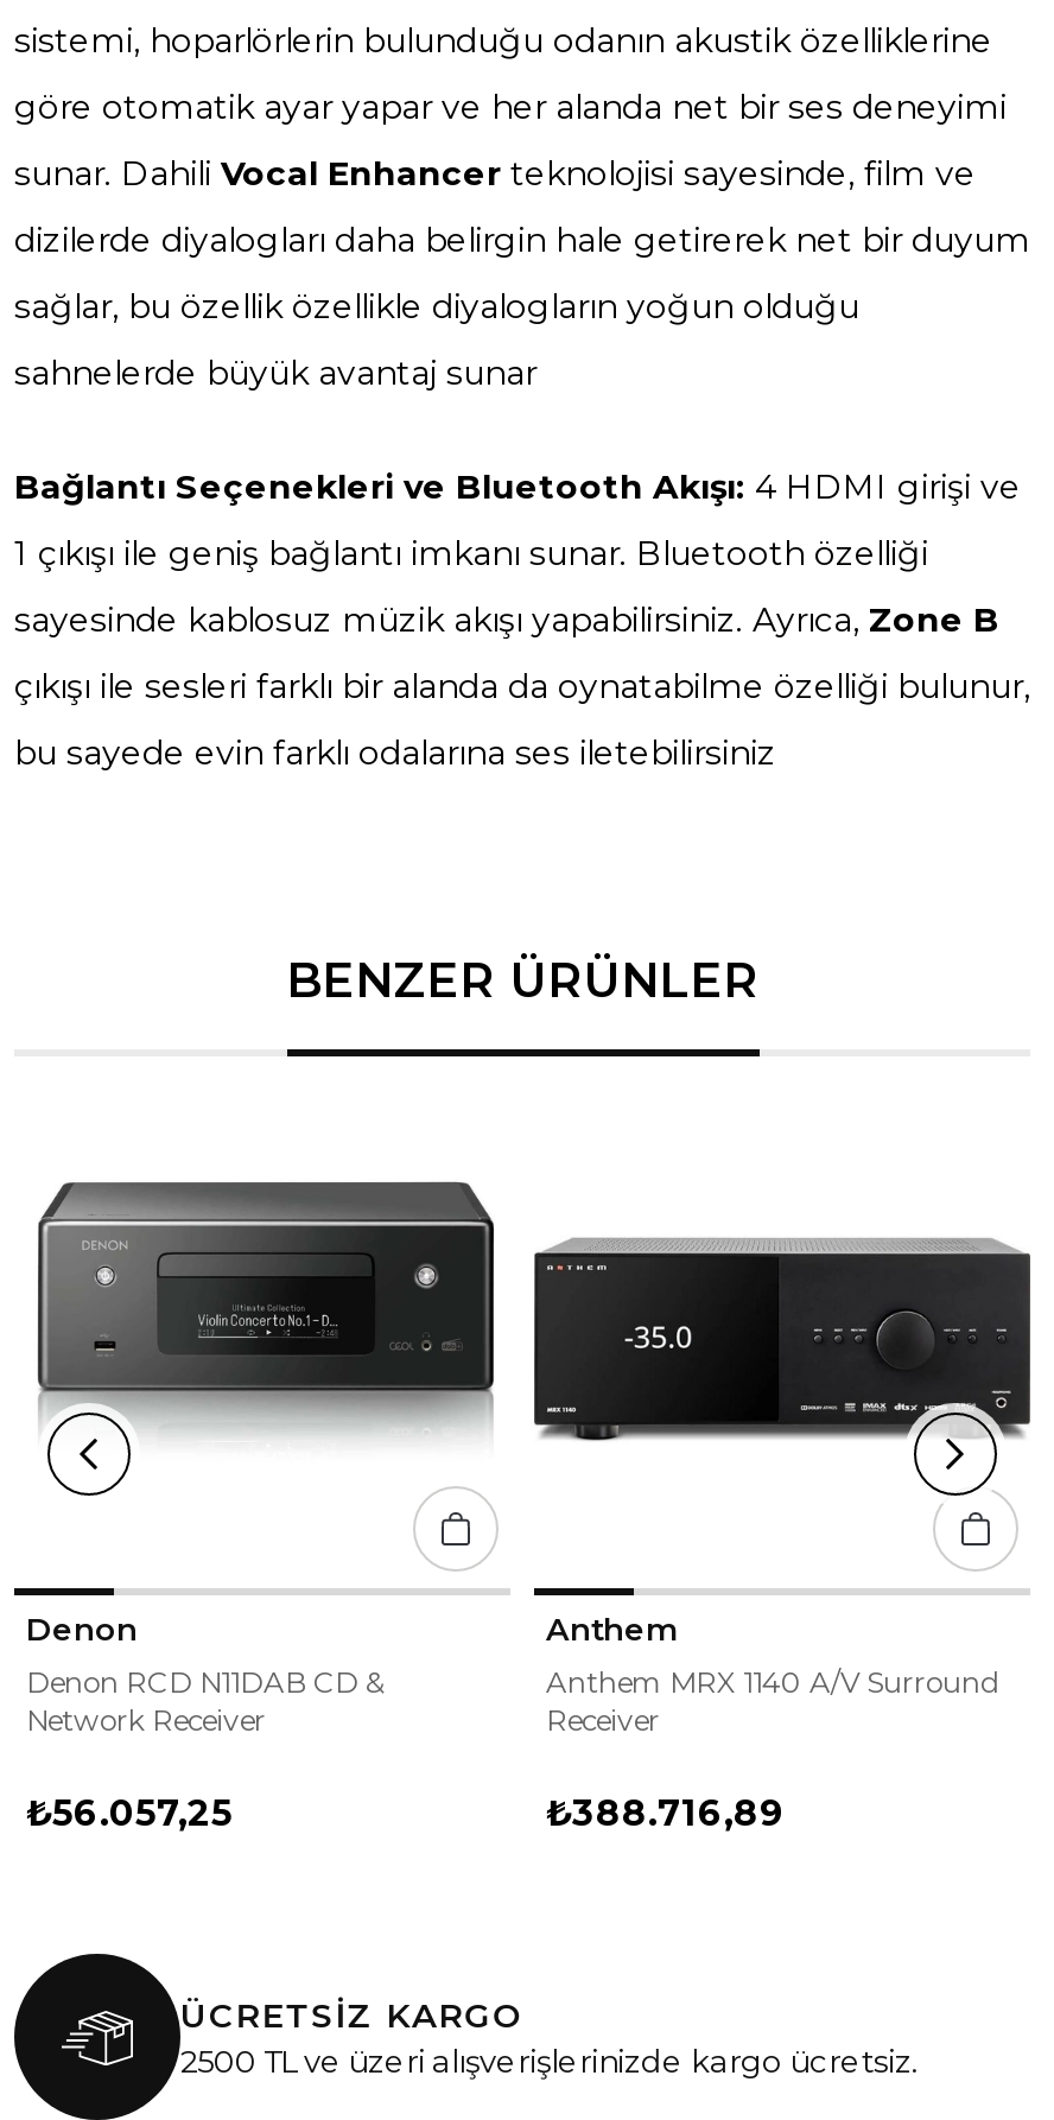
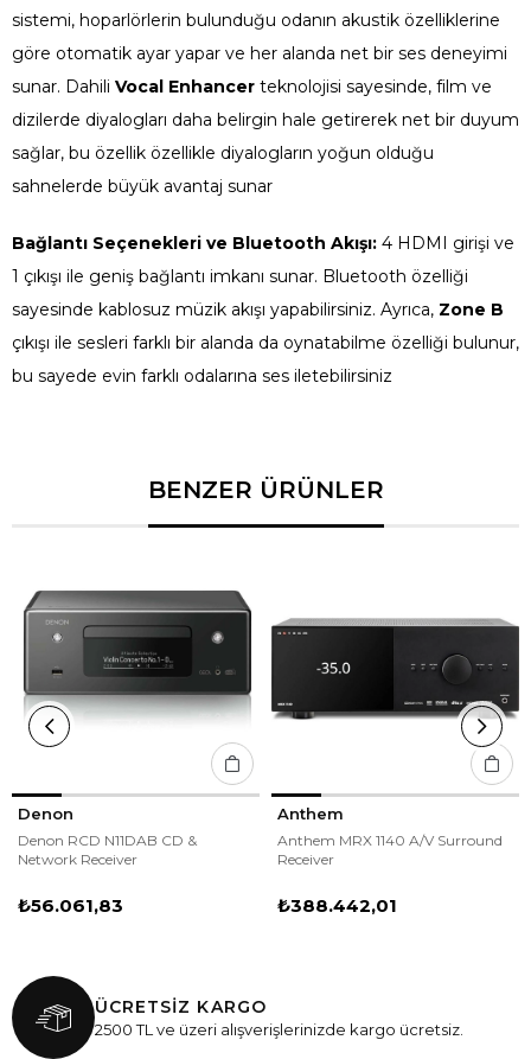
[26,1790,233,1835] ₺56.057,25 -> [18,894,123,917] ₺56.061,83
[546,1790,783,1835] ₺388.716,89 -> [277,894,397,917] ₺388.442,01

